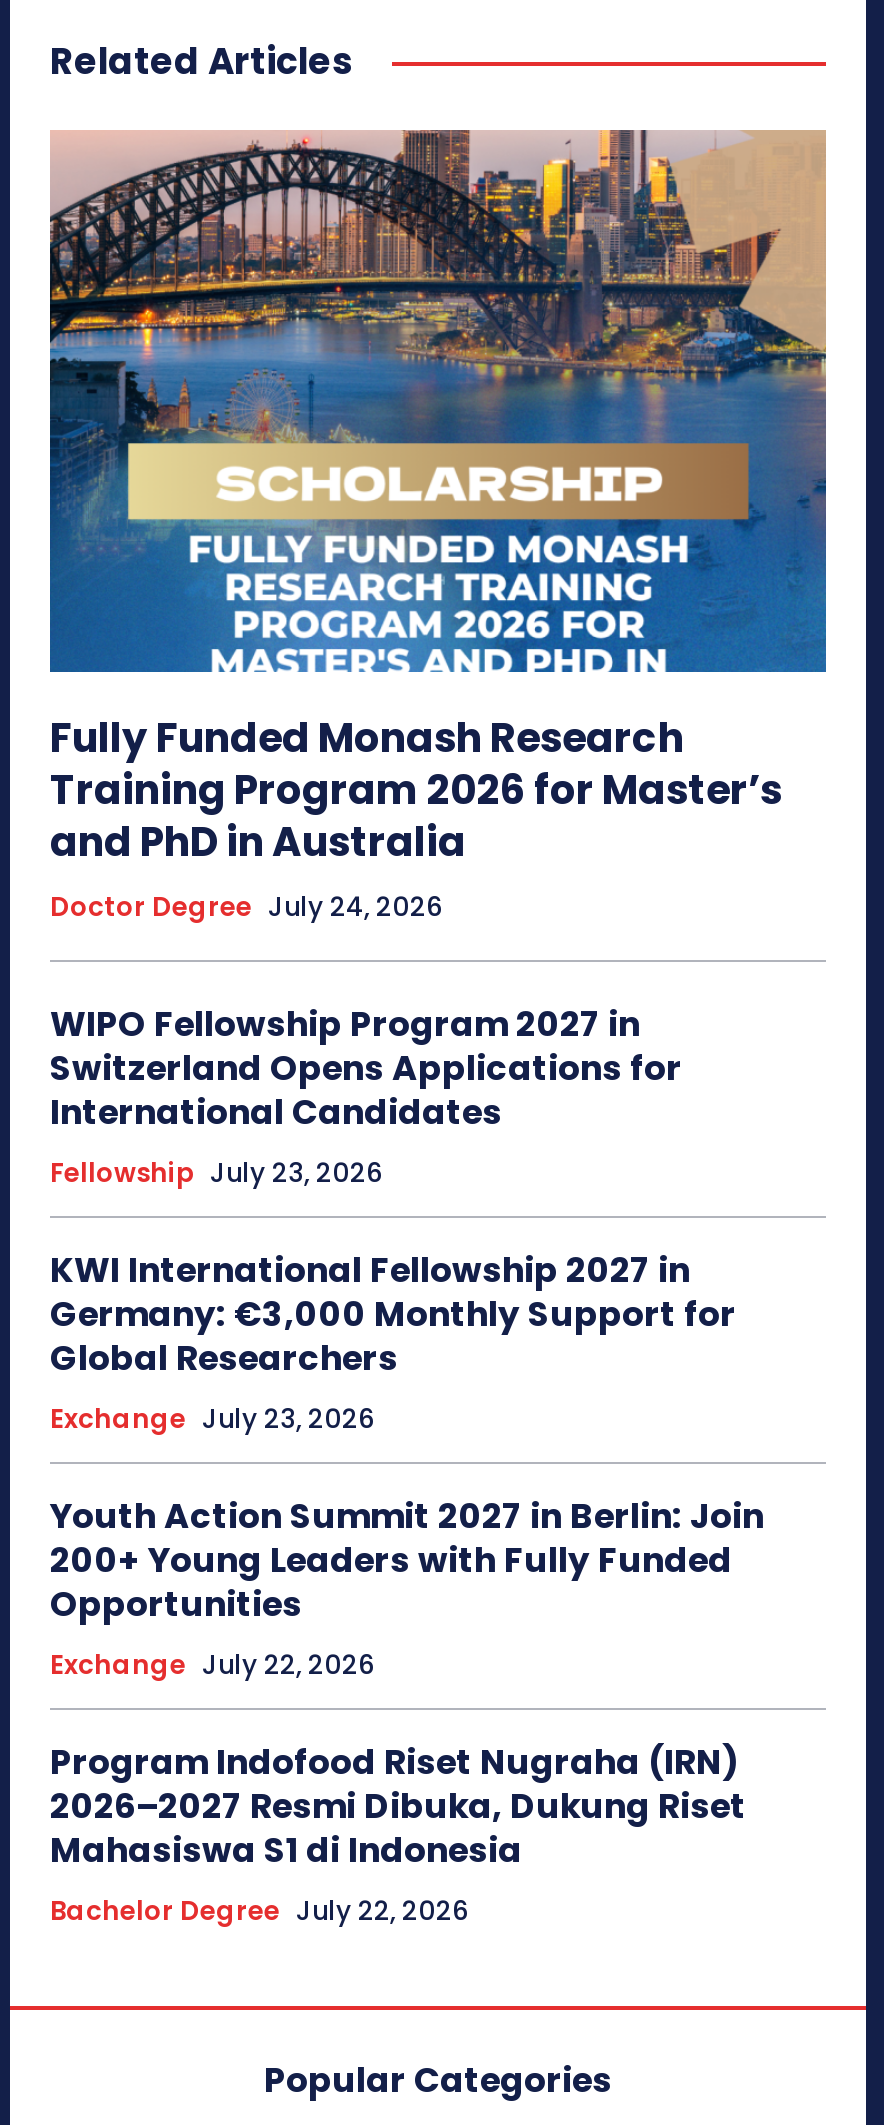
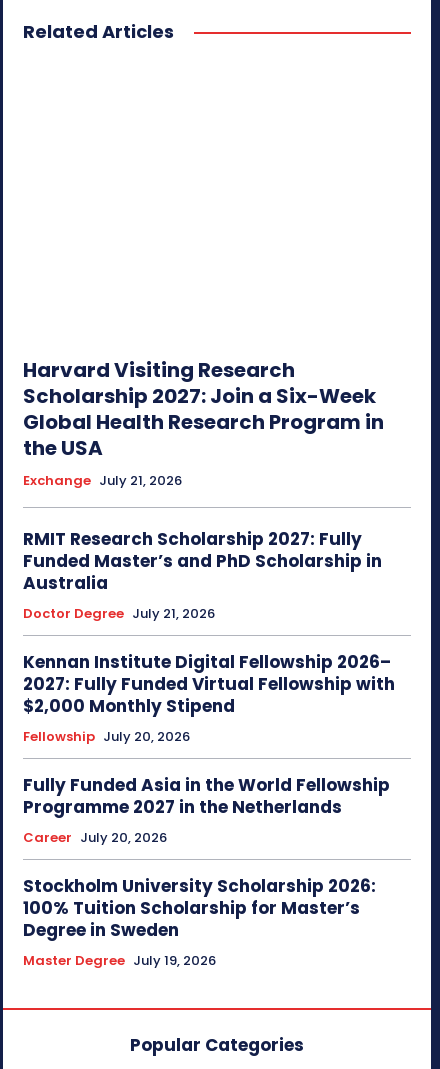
[48,128,828,674] [image] -> none
[50,711,782,927] Fully Funded Monash Research | Training Program 2026 for Master’s | and PhD in Australia | Doctor Degree July 24, 2026 -> [23,356,384,490] Harvard Visiting Research | Scholarship 2027: Join a Six-Week | Global Health Research Program in | the USA | Exchange July 21, 2026
[50,1001,682,1193] WIPO Fellowship Program 2027 in | Switzerland Opens Applications for | International Candidates | Fellowship July 23, 2026 -> [23,527,382,623] RMIT Research Scholarship 2027: Fully | Funded Master’s and PhD Scholarship in | Australia | Doctor Degree July 21, 2026
[50,1247,736,1439] KWI International Fellowship 2027 in | Germany: €3,000 Monthly Support for | Global Researchers | Exchange July 23, 2026 -> [23,650,395,746] Kennan Institute Digital Fellowship 2026– | 2027: Fully Funded Virtual Fellowship with | $2,000 Monthly Stipend | Fellowship July 20, 2026
[50,1493,764,1685] Youth Action Summit 2027 in Berlin: Join | 200+ Young Leaders with Fully Funded | Opportunities | Exchange July 22, 2026 -> [23,773,390,847] Fully Funded Asia in the World Fellowship | Programme 2027 in the Netherlands | Career July 20, 2026
[50,1739,746,1931] Program Indofood Riset Nugraha (IRN) | 2026–2027 Resmi Dibuka, Dukung Riset | Mahasiswa S1 di Indonesia | Bachelor Degree July 22, 2026 -> [23,874,376,970] Stockholm University Scholarship 2026: | 100% Tuition Scholarship for Master’s | Degree in Sweden | Master Degree July 19, 2026

